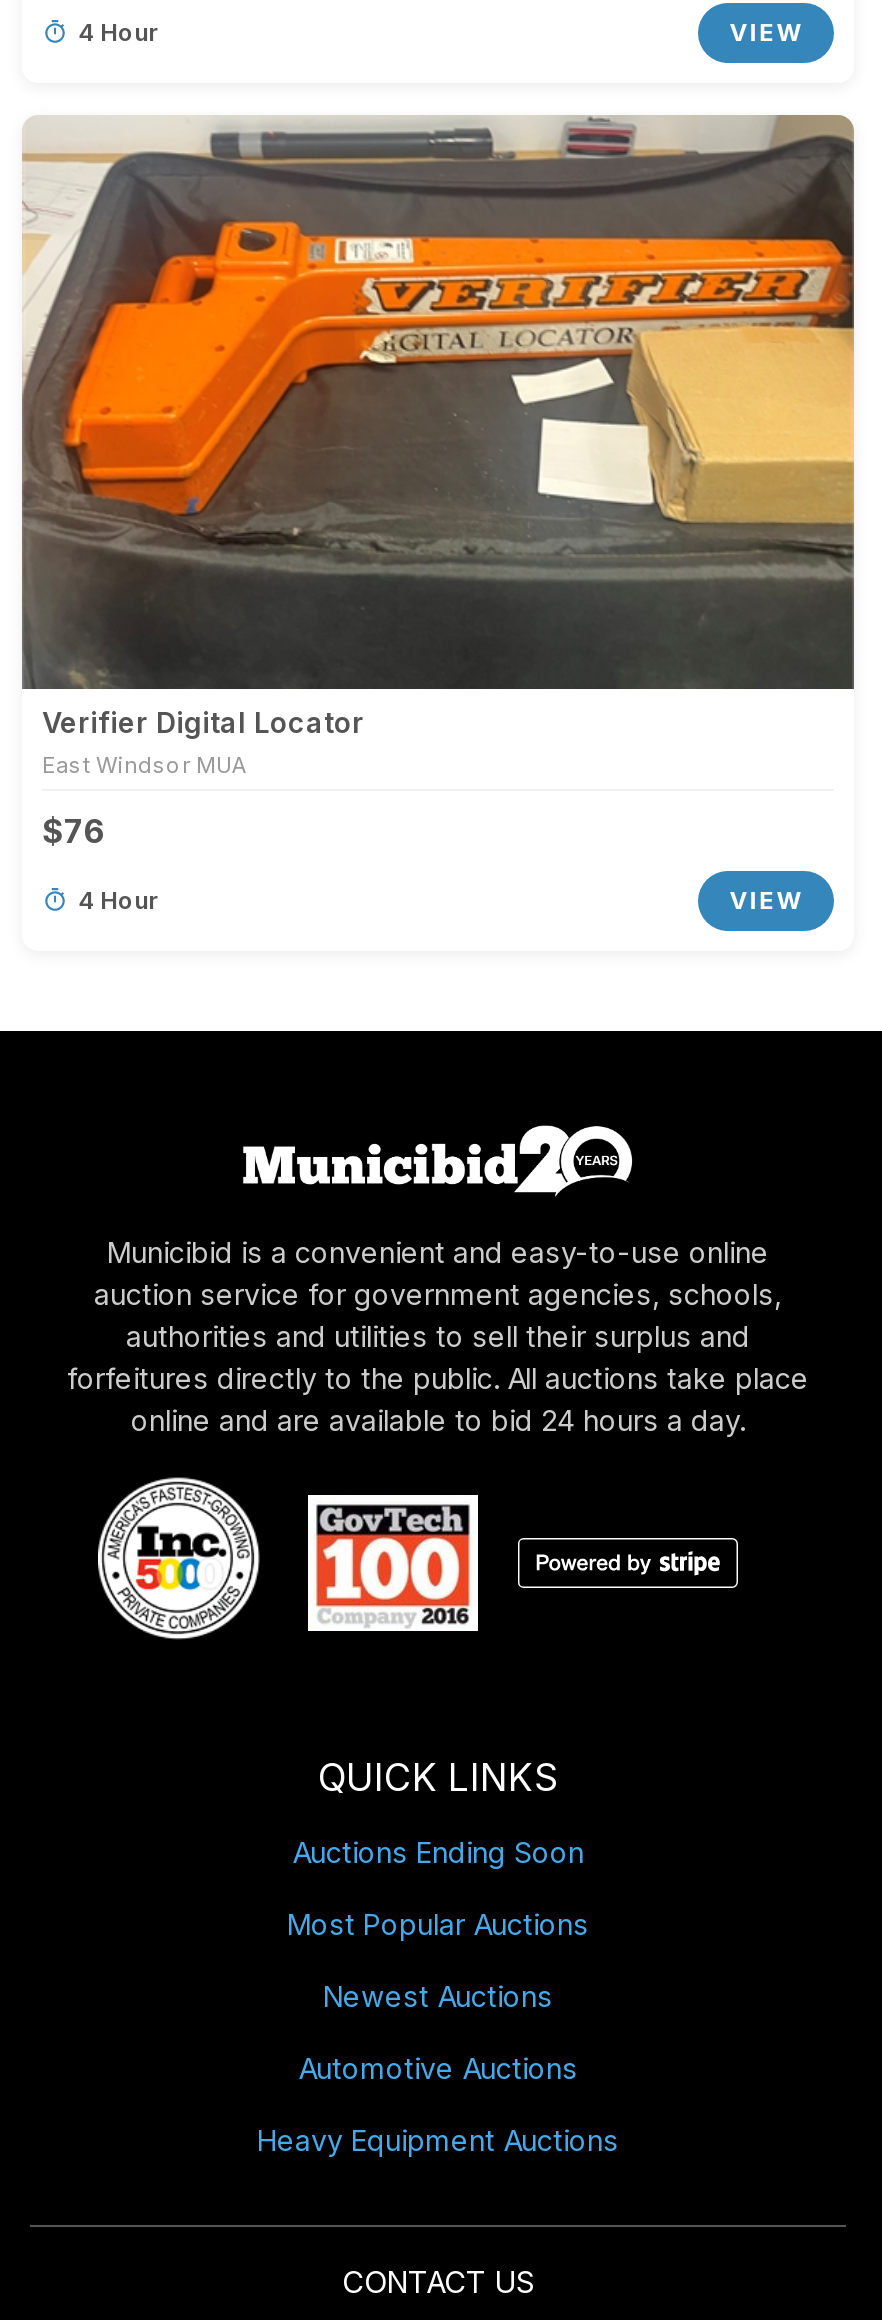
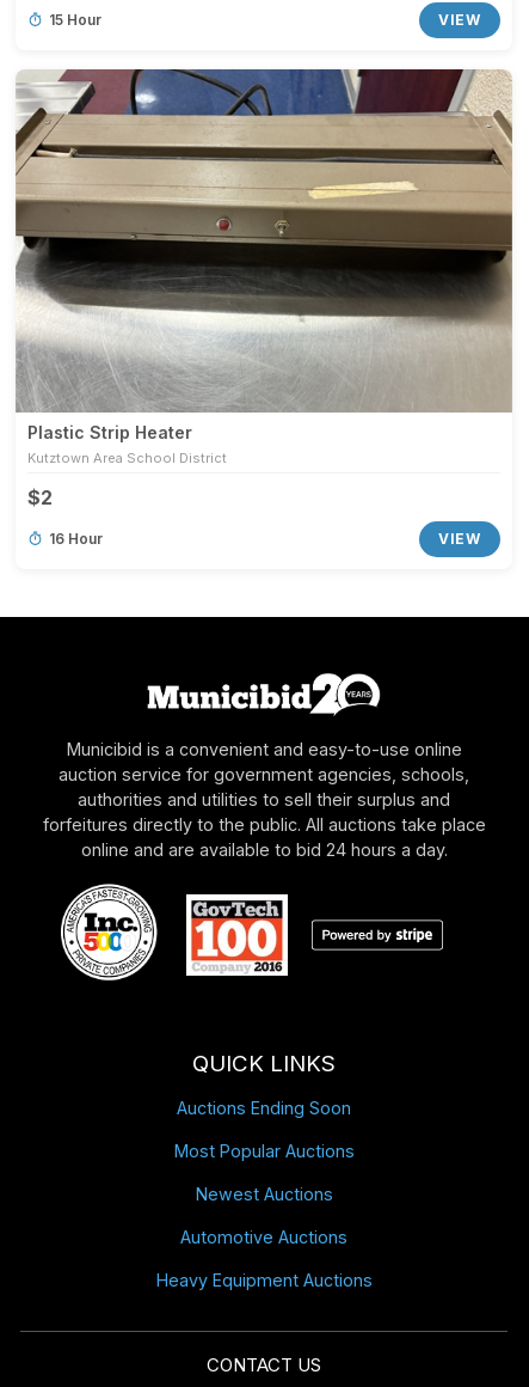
[78,16,158,46] 4 Hour -> [49,10,102,28] 15 Hour
[20,115,856,778] [image] | Verifier Digital Locator | East Windsor MUA -> [14,68,513,466] [image] | Plastic Strip Heater | Kutztown Area School District
[42,810,106,850] $76 -> [27,485,53,509] $2
[78,884,158,914] 4 Hour -> [49,529,103,547] 16 Hour

